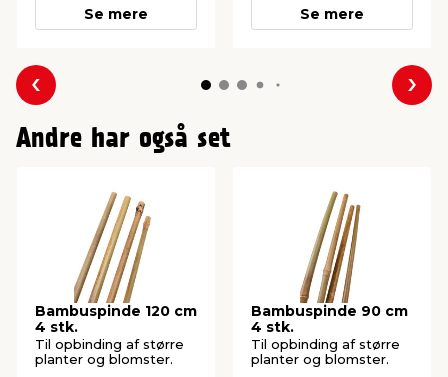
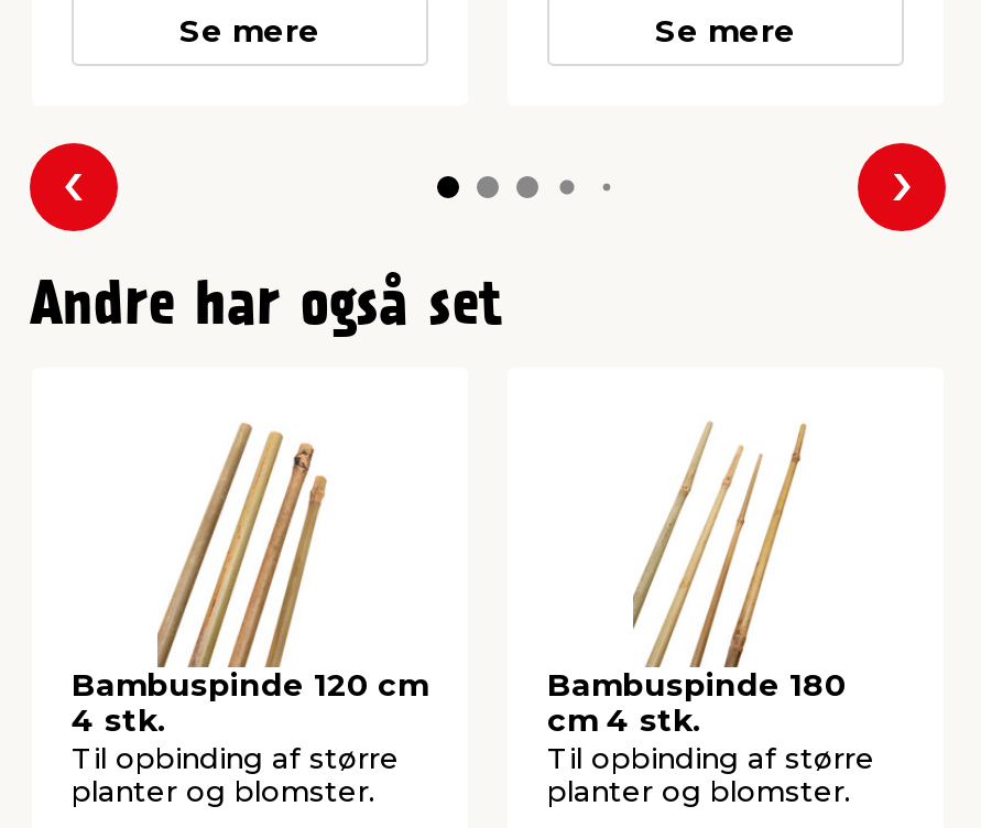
[251,191,408,336] [image] | Bambuspinde 90 cm | 4 stk. -> [547,421,847,741] [image] | Bambuspinde 180 | cm 4 stk.

